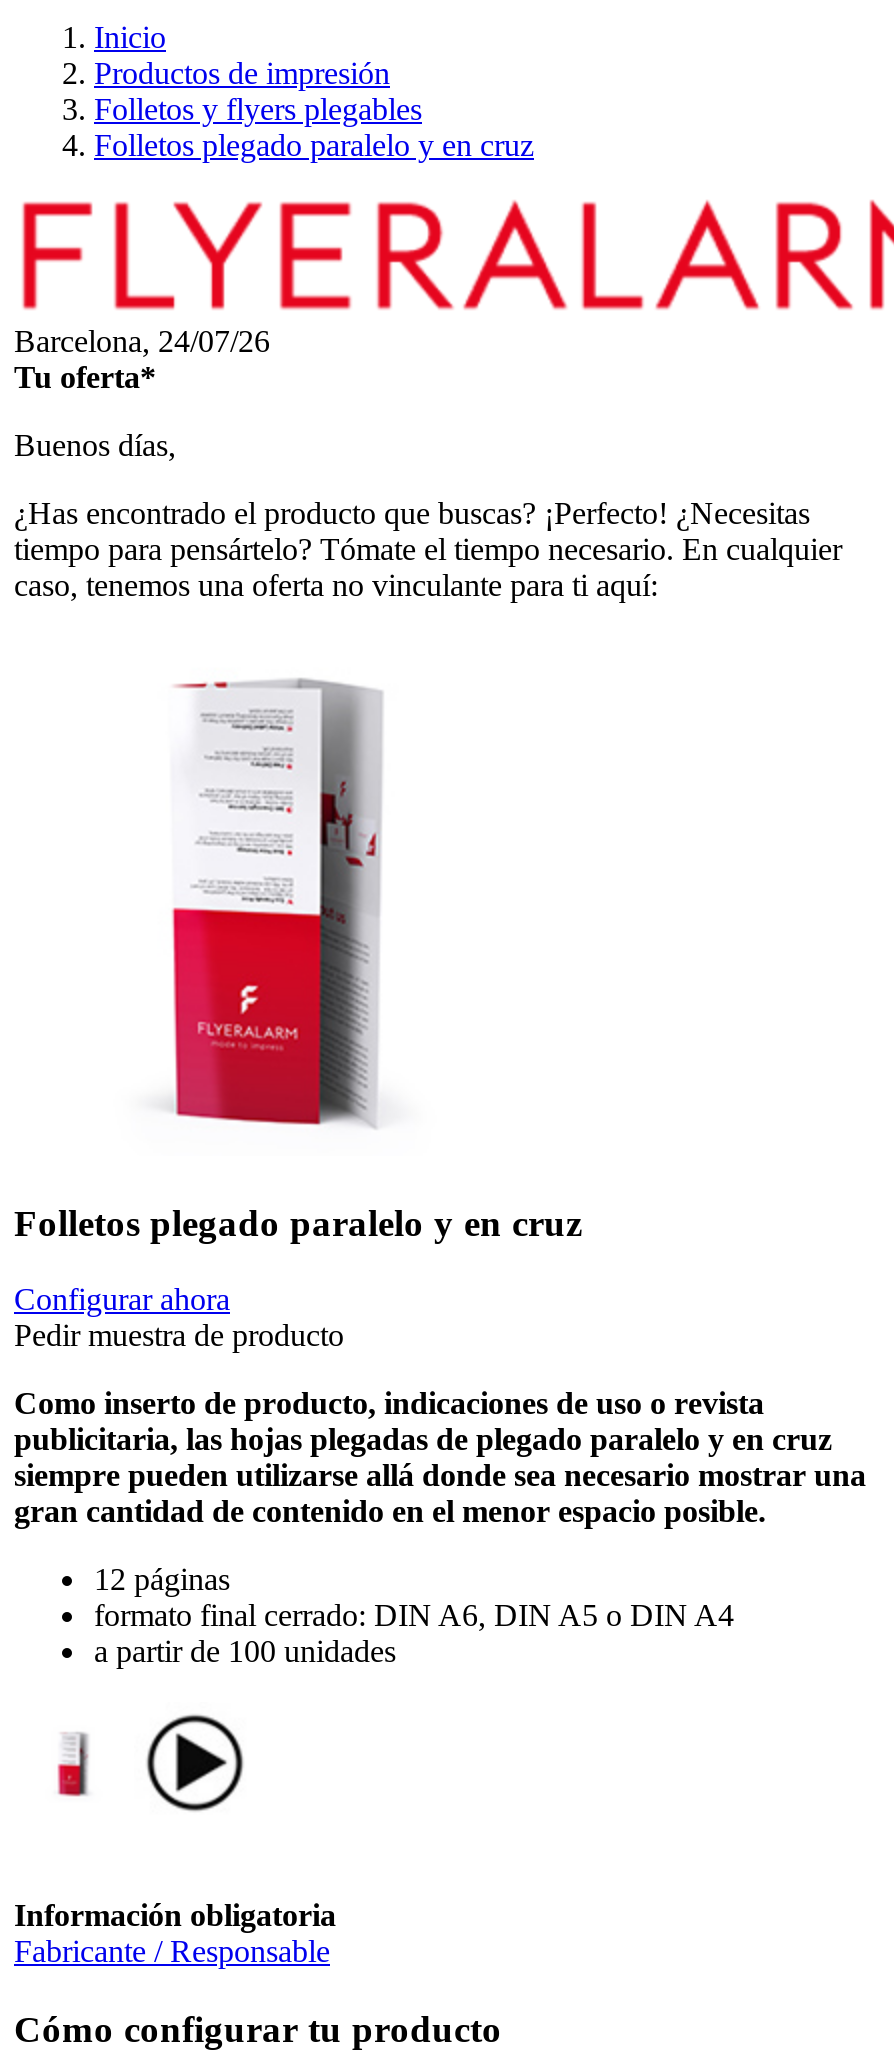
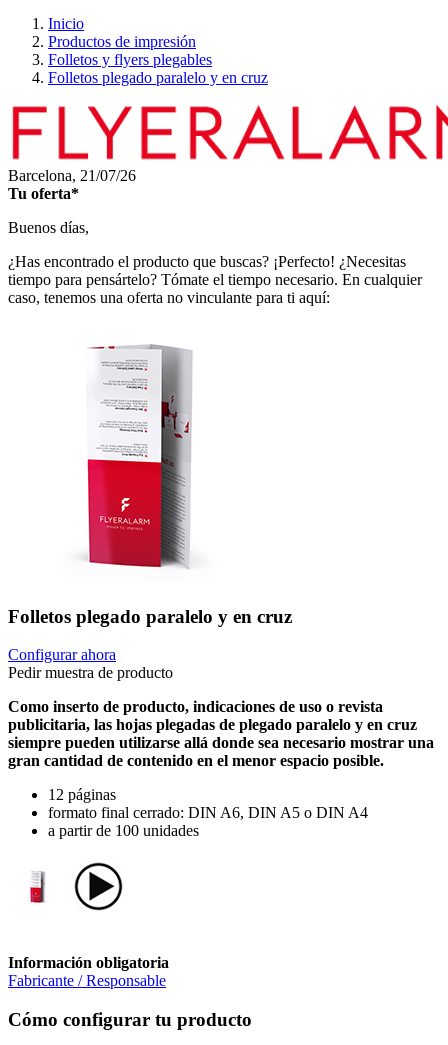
[14,324,270,358] Barcelona, 24/07/26 -> [8,167,136,184] Barcelona, 21/07/26

